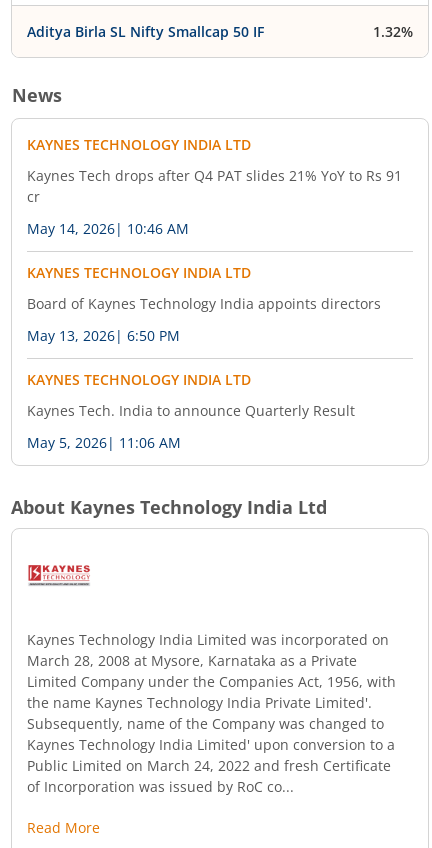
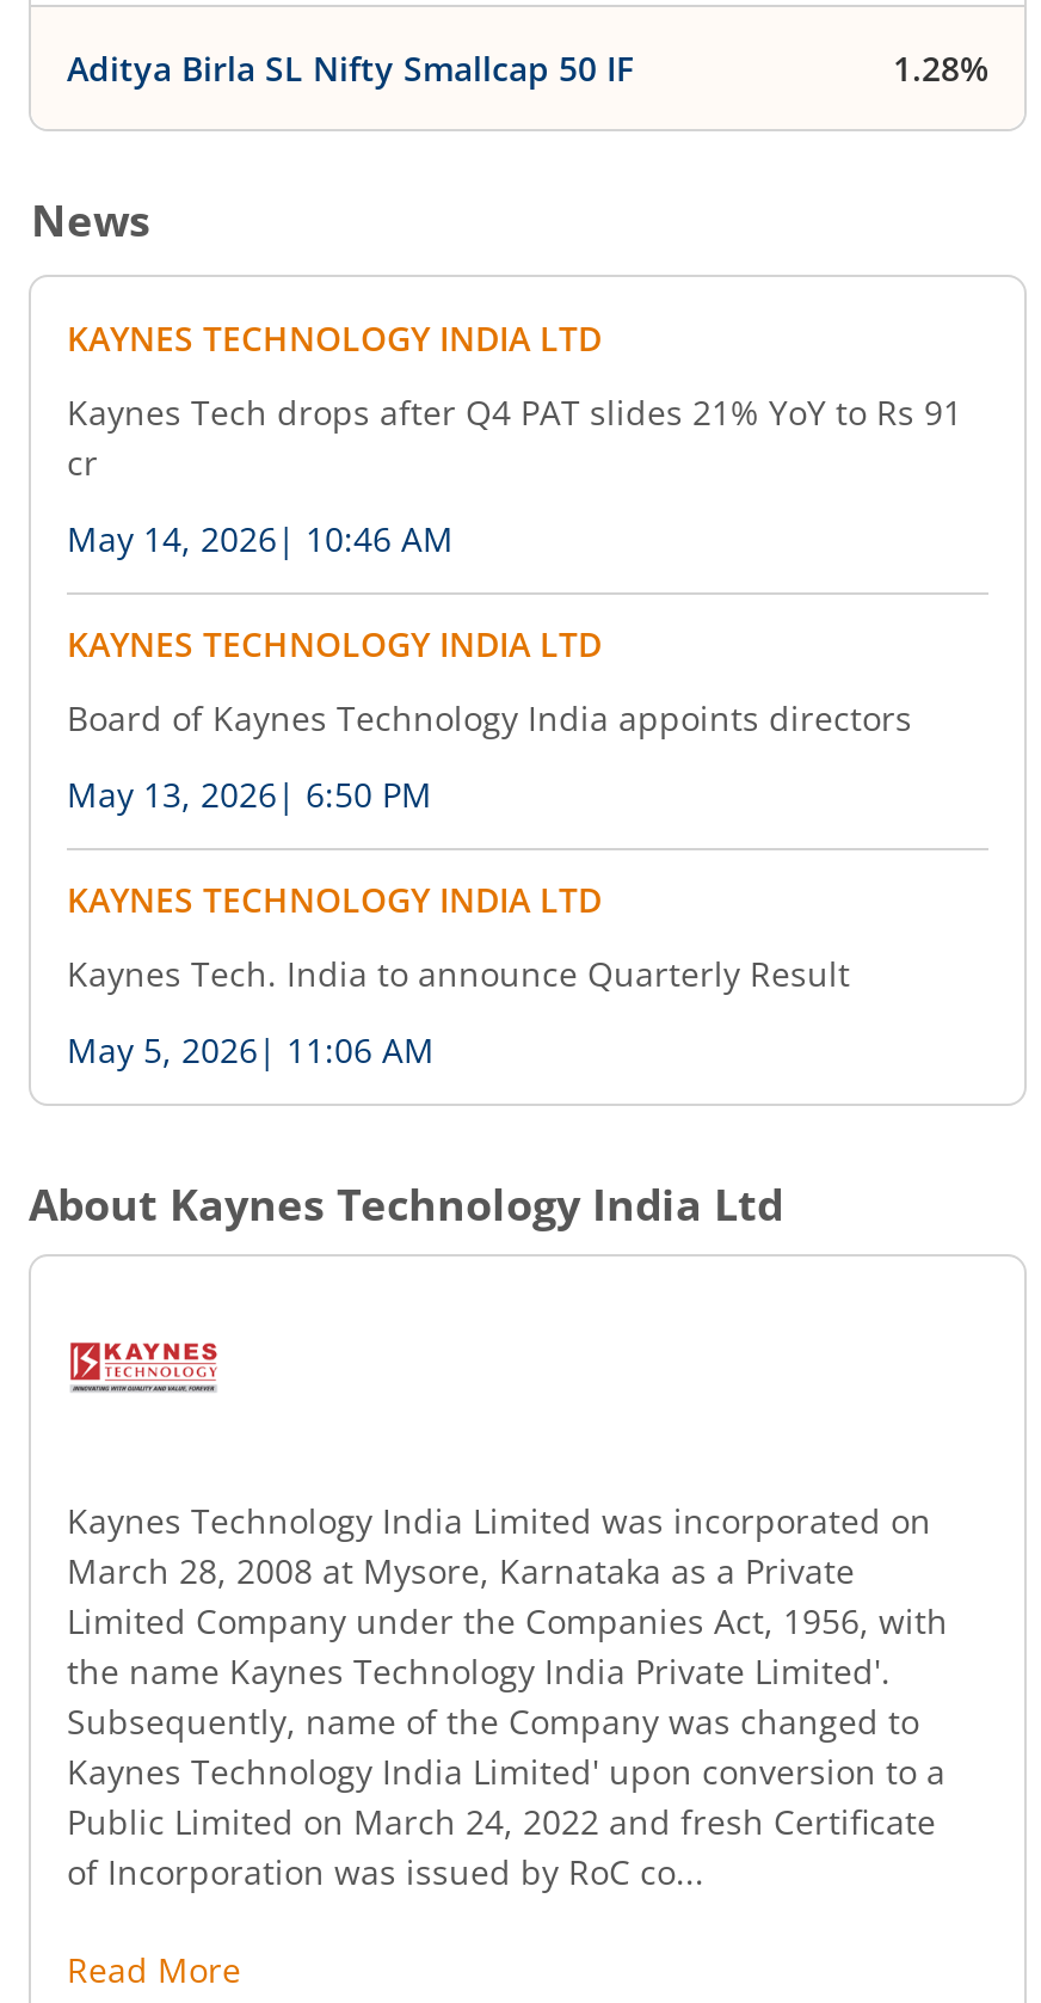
[373,22,413,41] 1.32% -> [893,46,988,91] 1.28%

